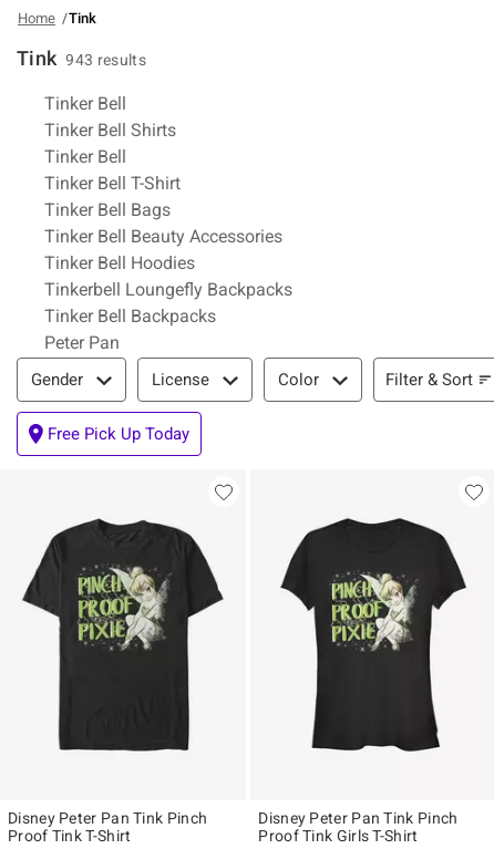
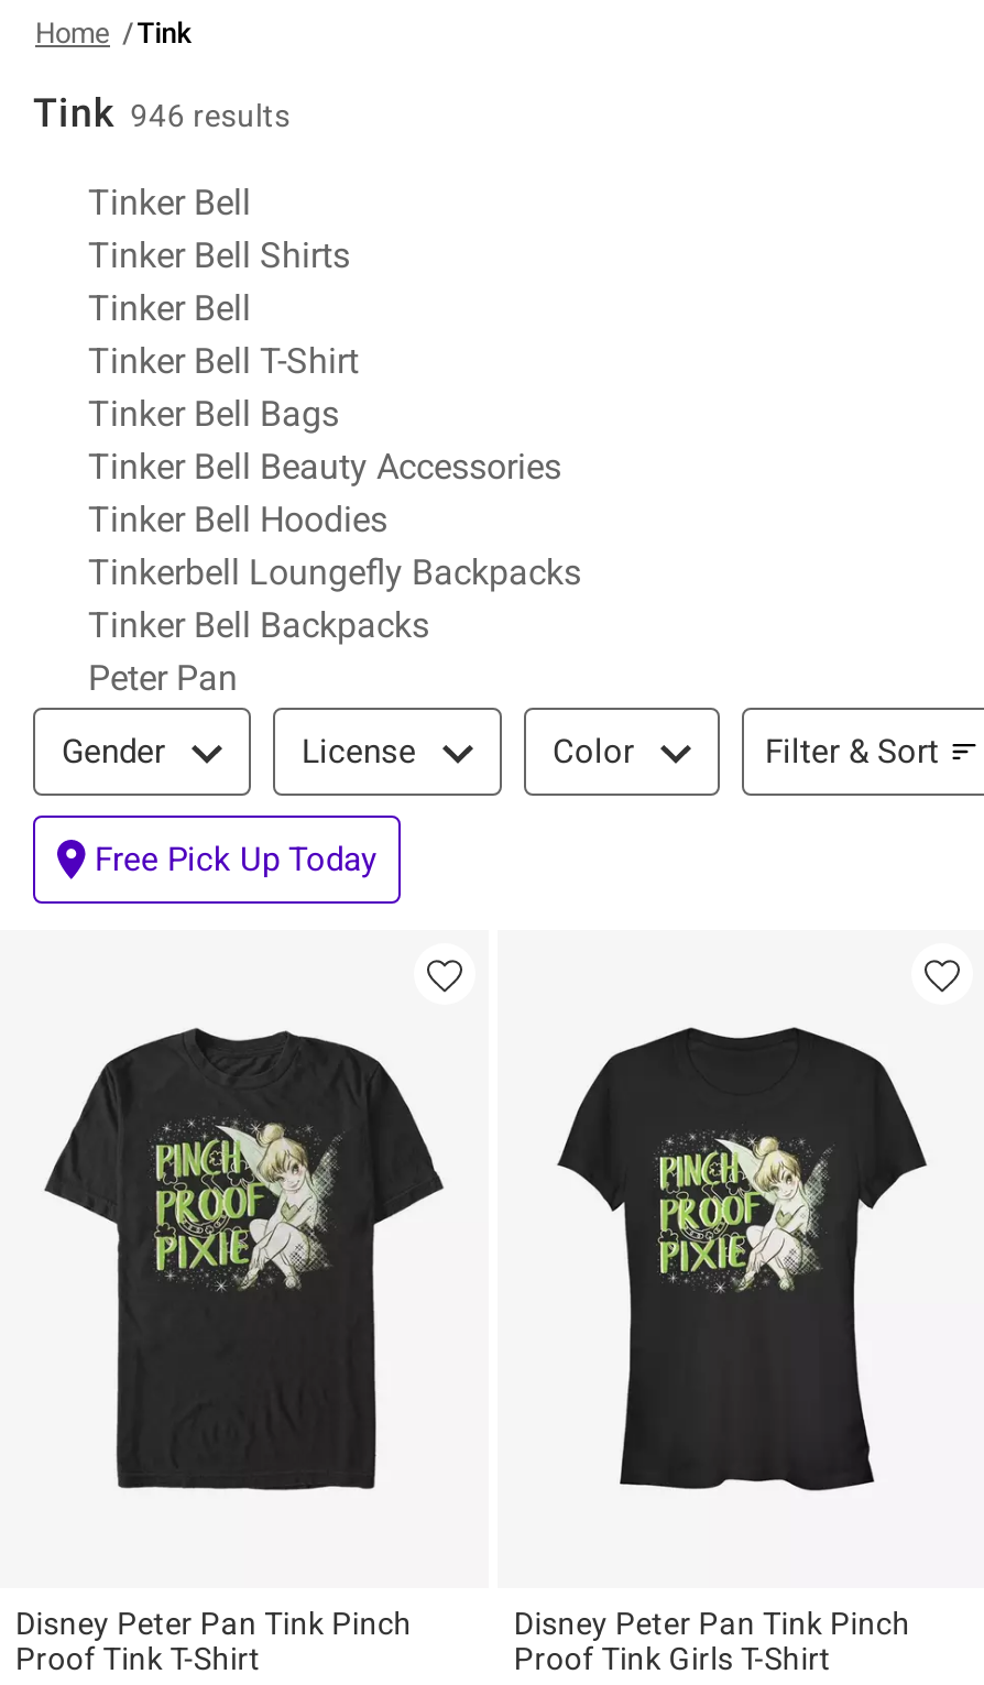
[17,46,146,70] Tink 943 results -> [33,89,291,135] Tink 946 results

